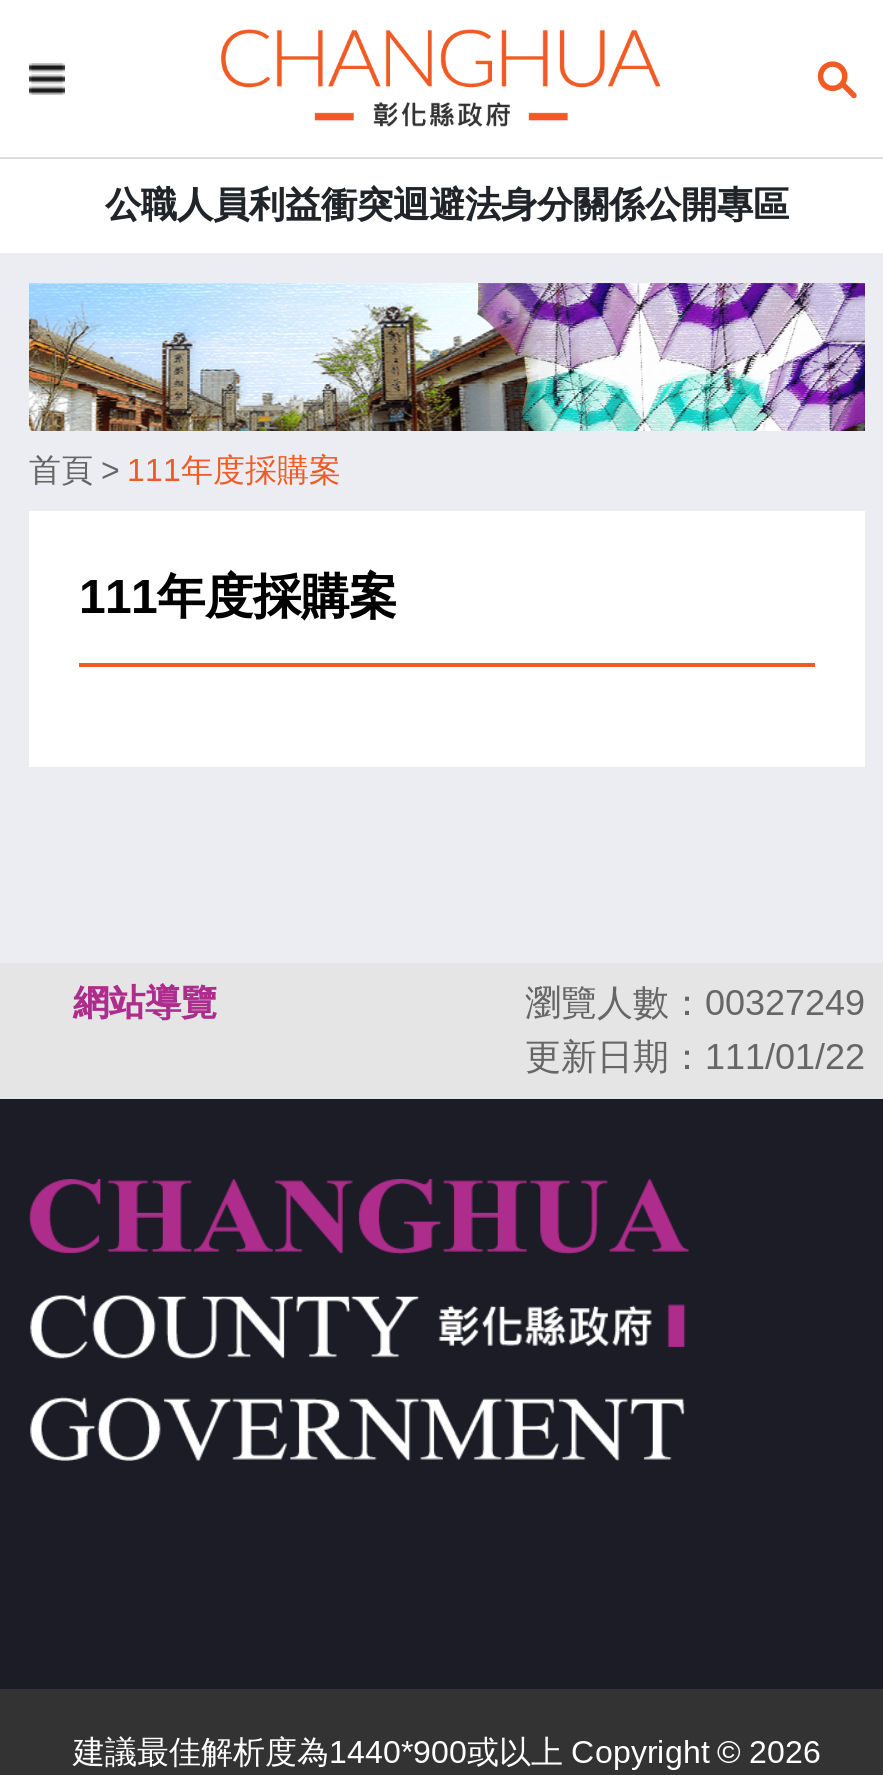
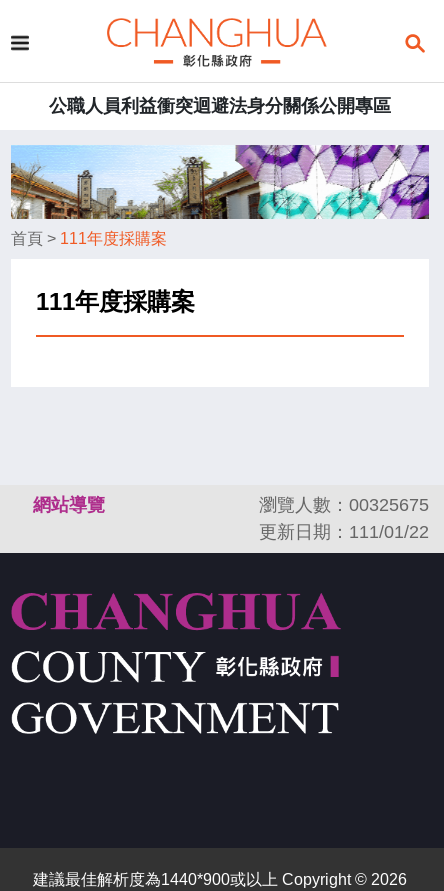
[525,983,865,1023] 瀏覽人數：00327249 -> [259,495,429,515] 瀏覽人數：00325675

